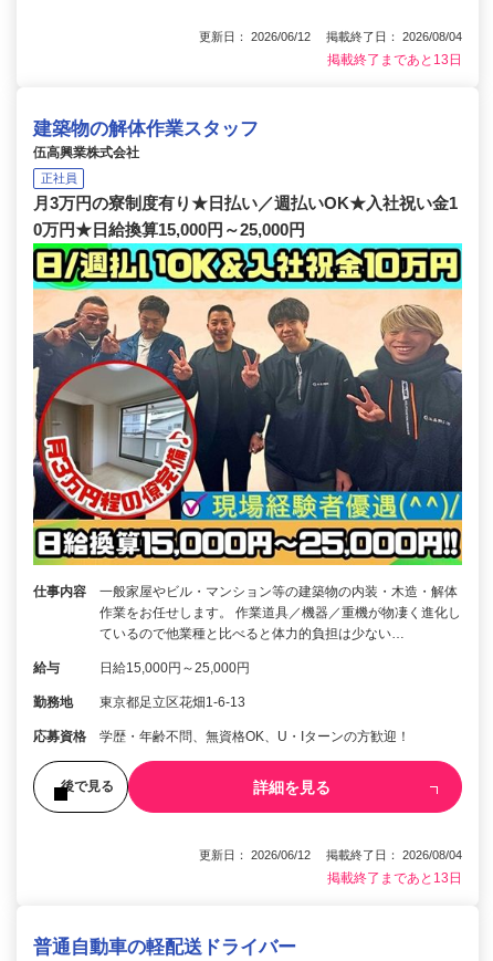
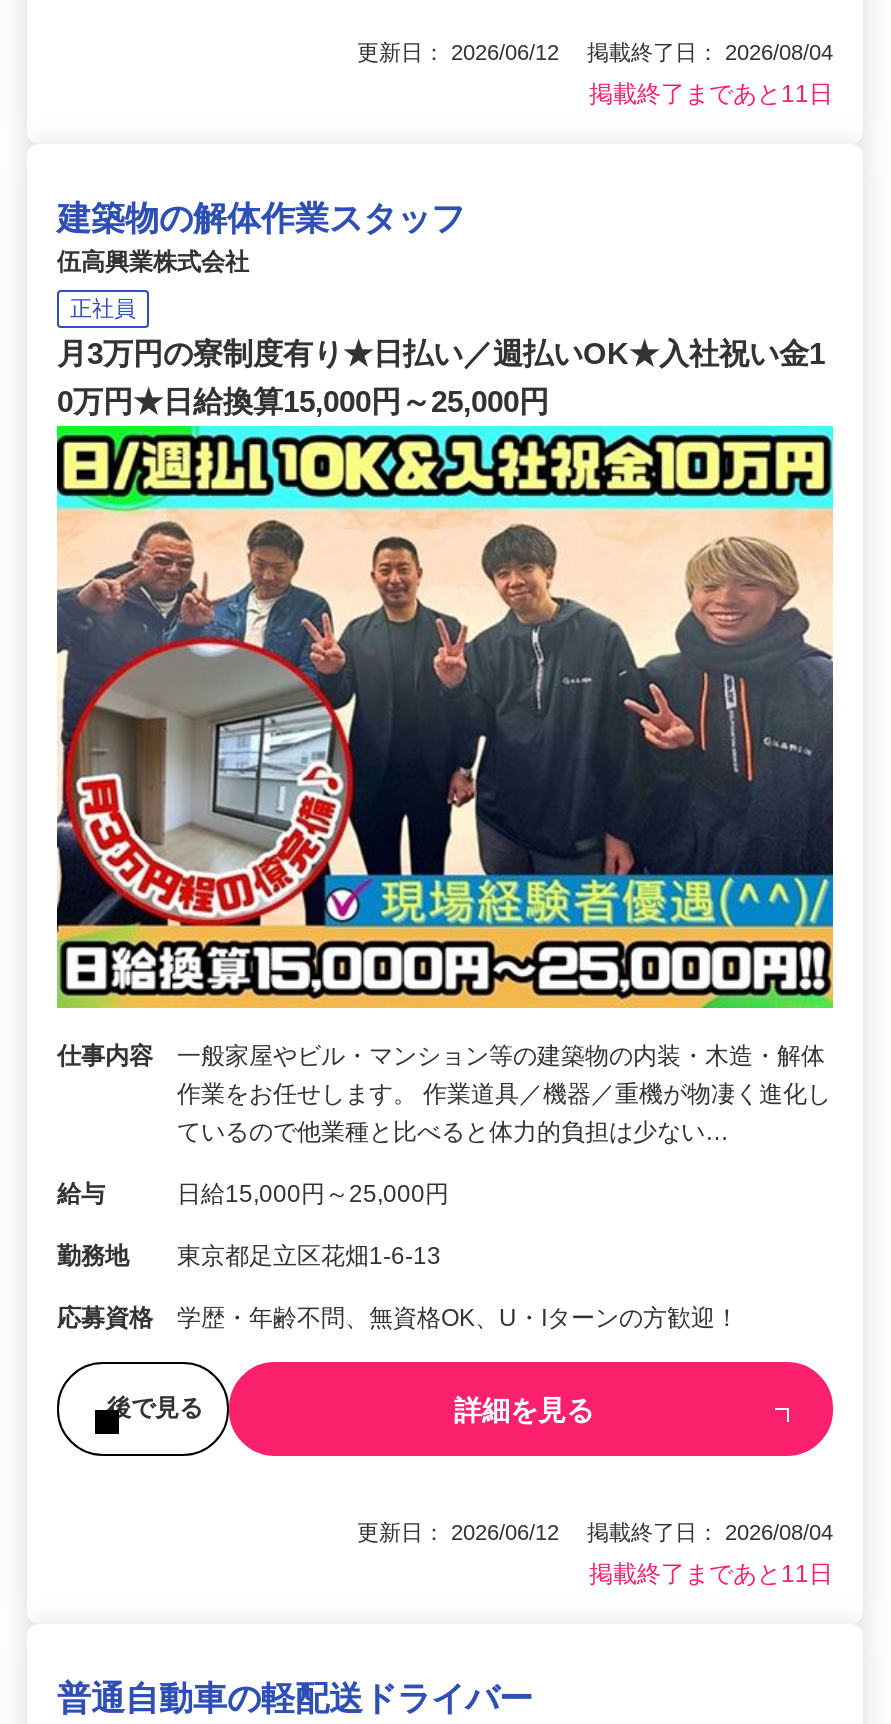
[327,52,462,68] 掲載終了まであと13日 -> [589,80,833,108] 掲載終了まであと11日
[327,870,462,885] 掲載終了まであと13日 -> [589,1559,833,1587] 掲載終了まであと11日

